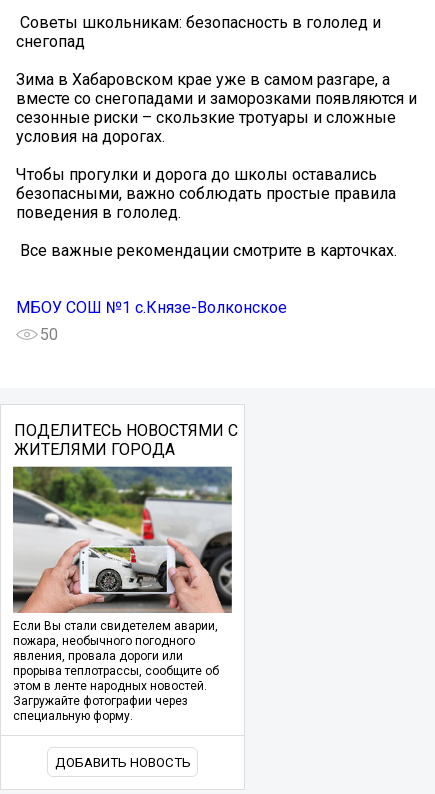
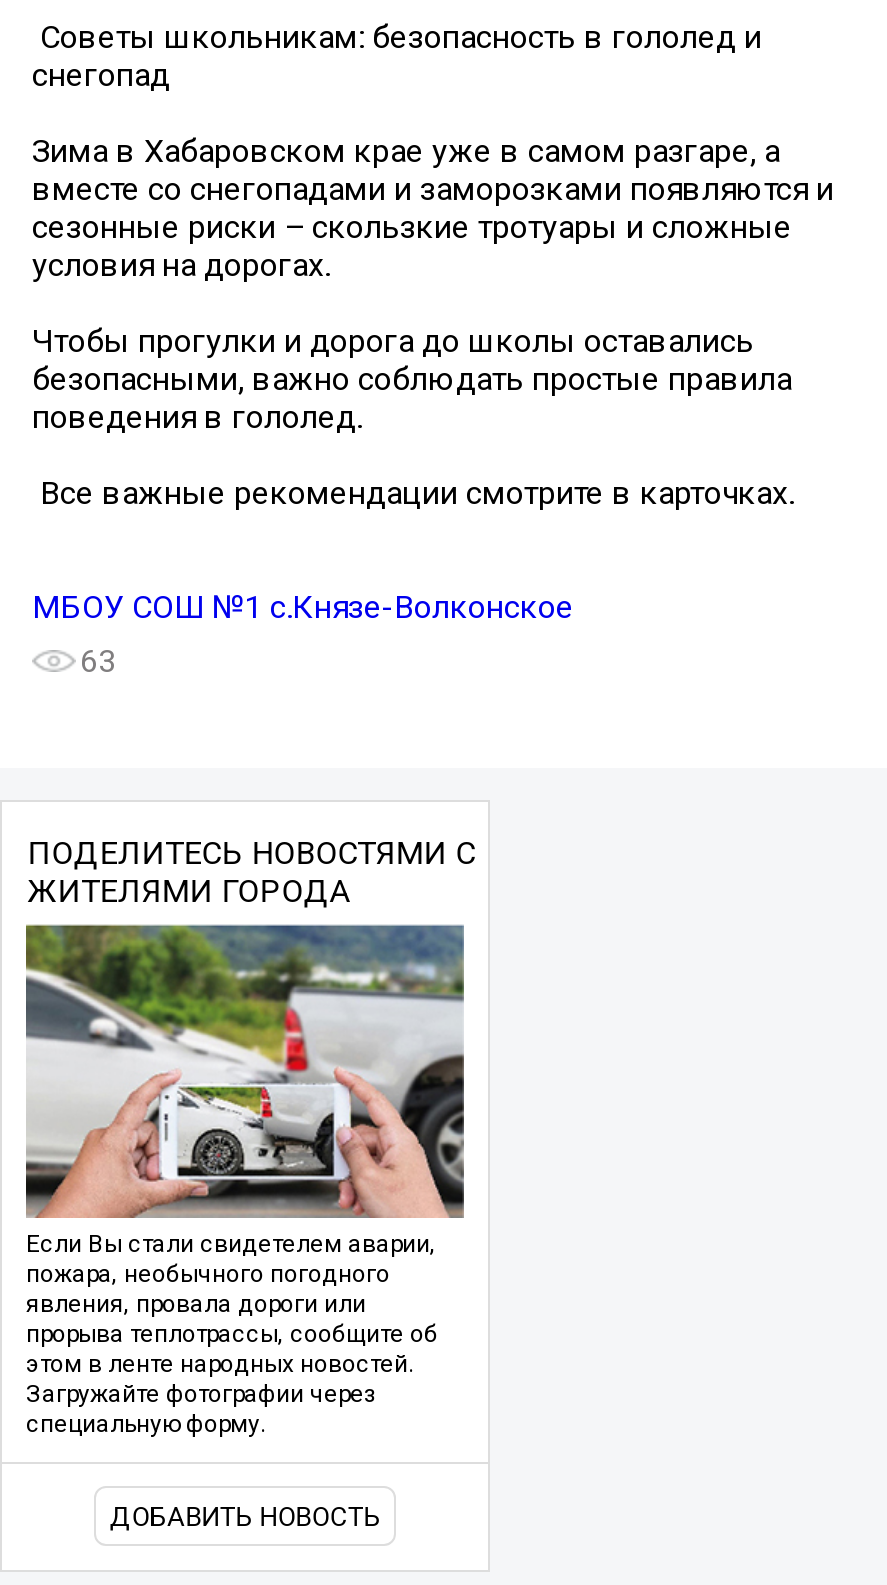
[40,325,58,344] 50 -> [80,643,116,681] 63

